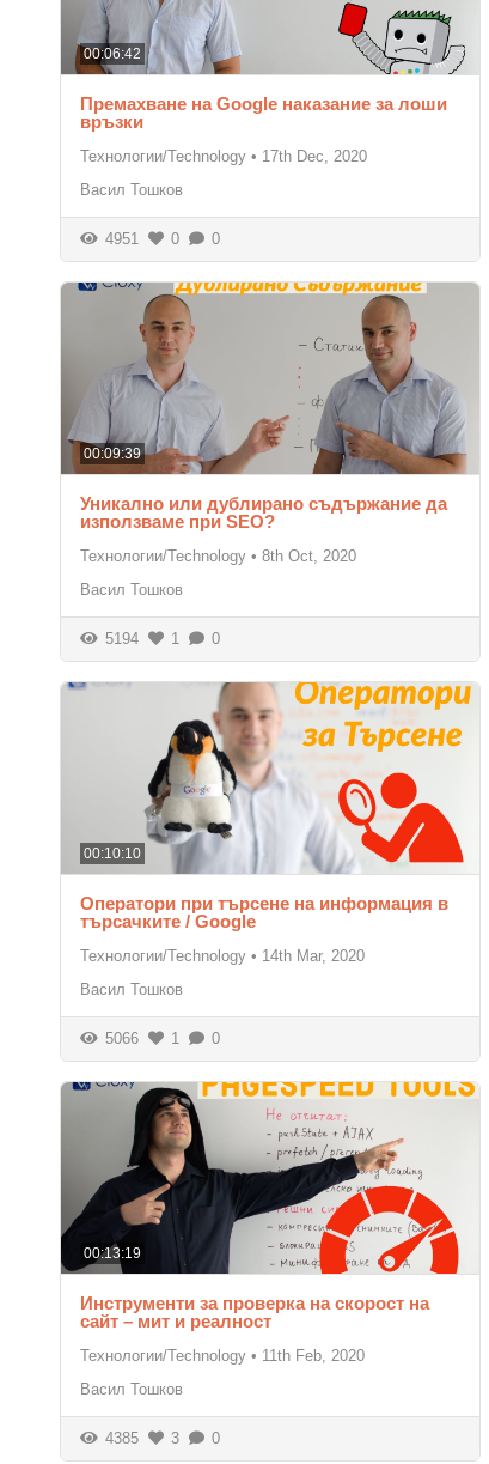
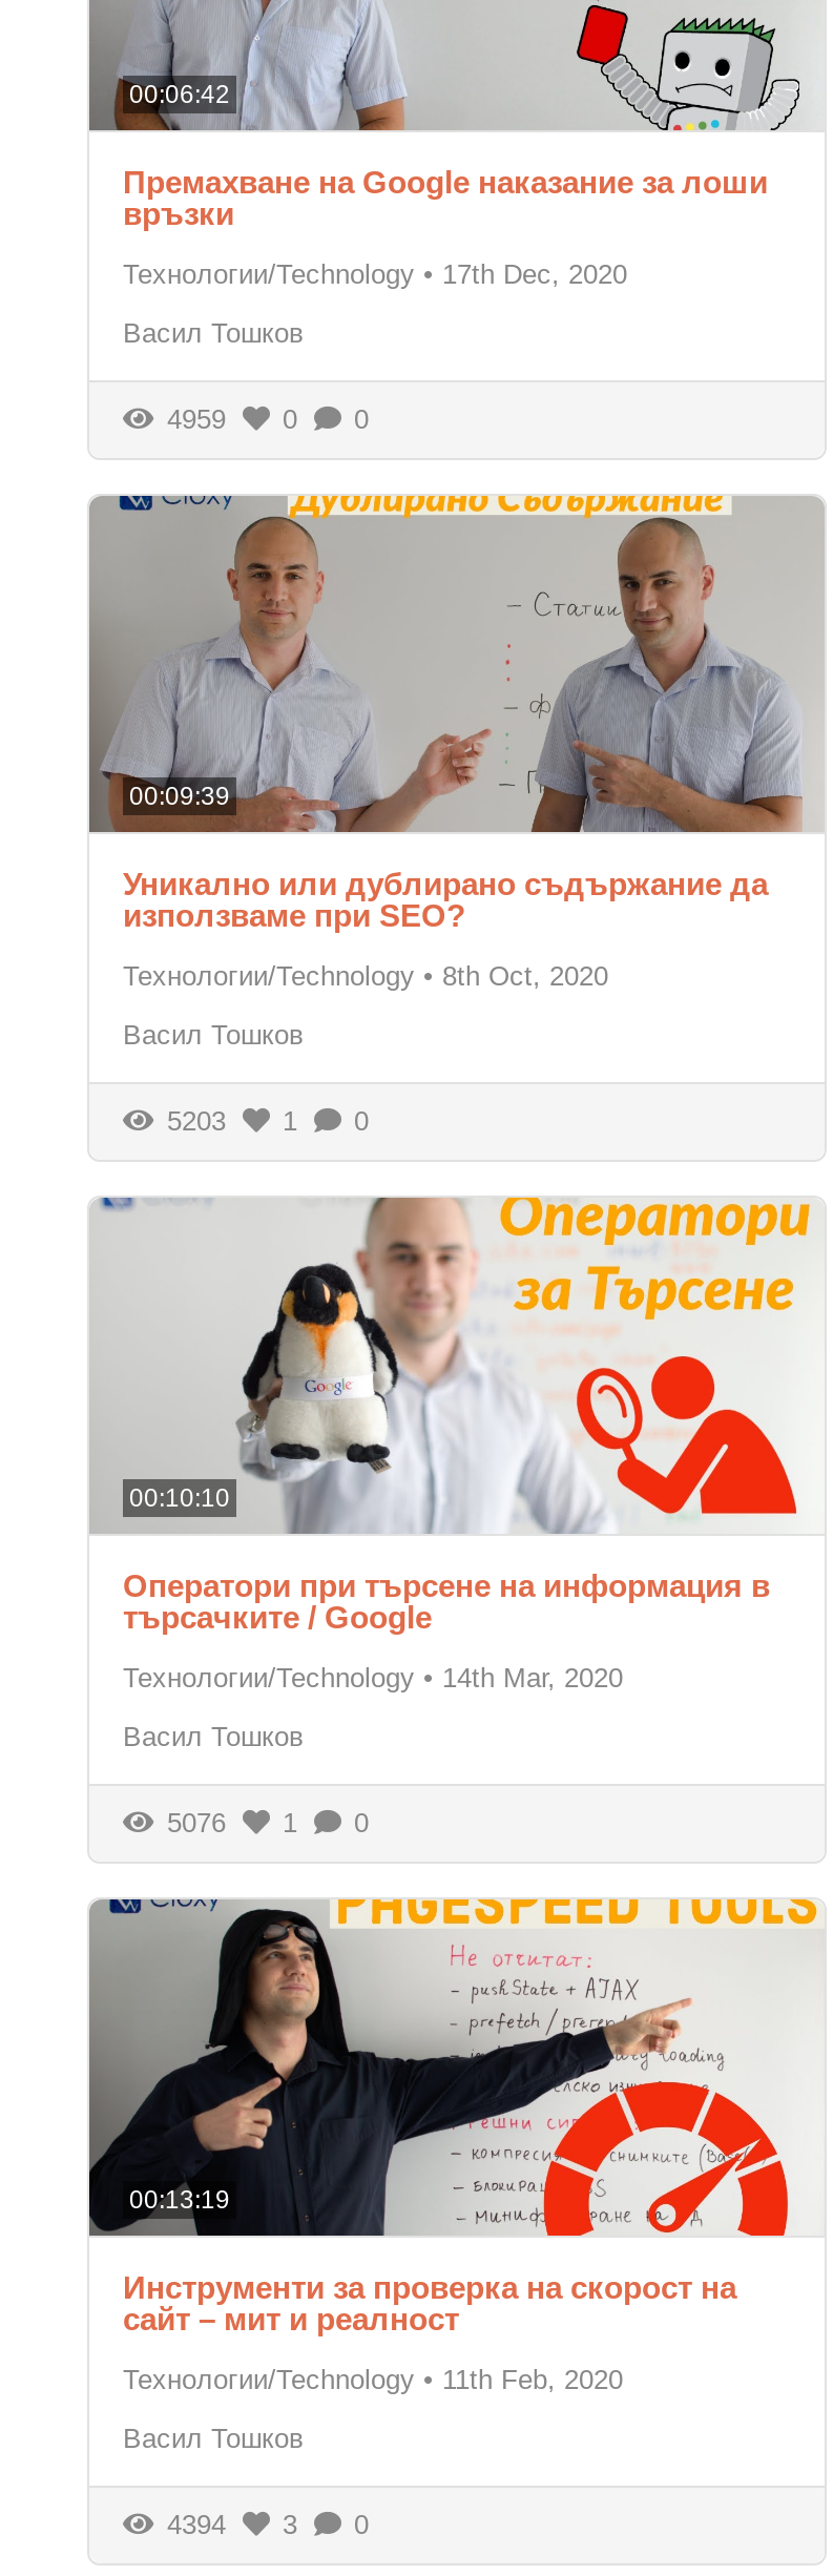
[100,229,220,247] 4951 0 0 -> [159,402,369,434] 4959 0 0
[100,629,220,647] 5194 1 0 -> [159,1104,369,1136] 5203 1 0
[100,1029,220,1047] 5066 1 0 -> [159,1806,369,1837] 5076 1 0
[100,1429,220,1447] 4385 3 0 -> [159,2508,369,2539] 4394 3 0

